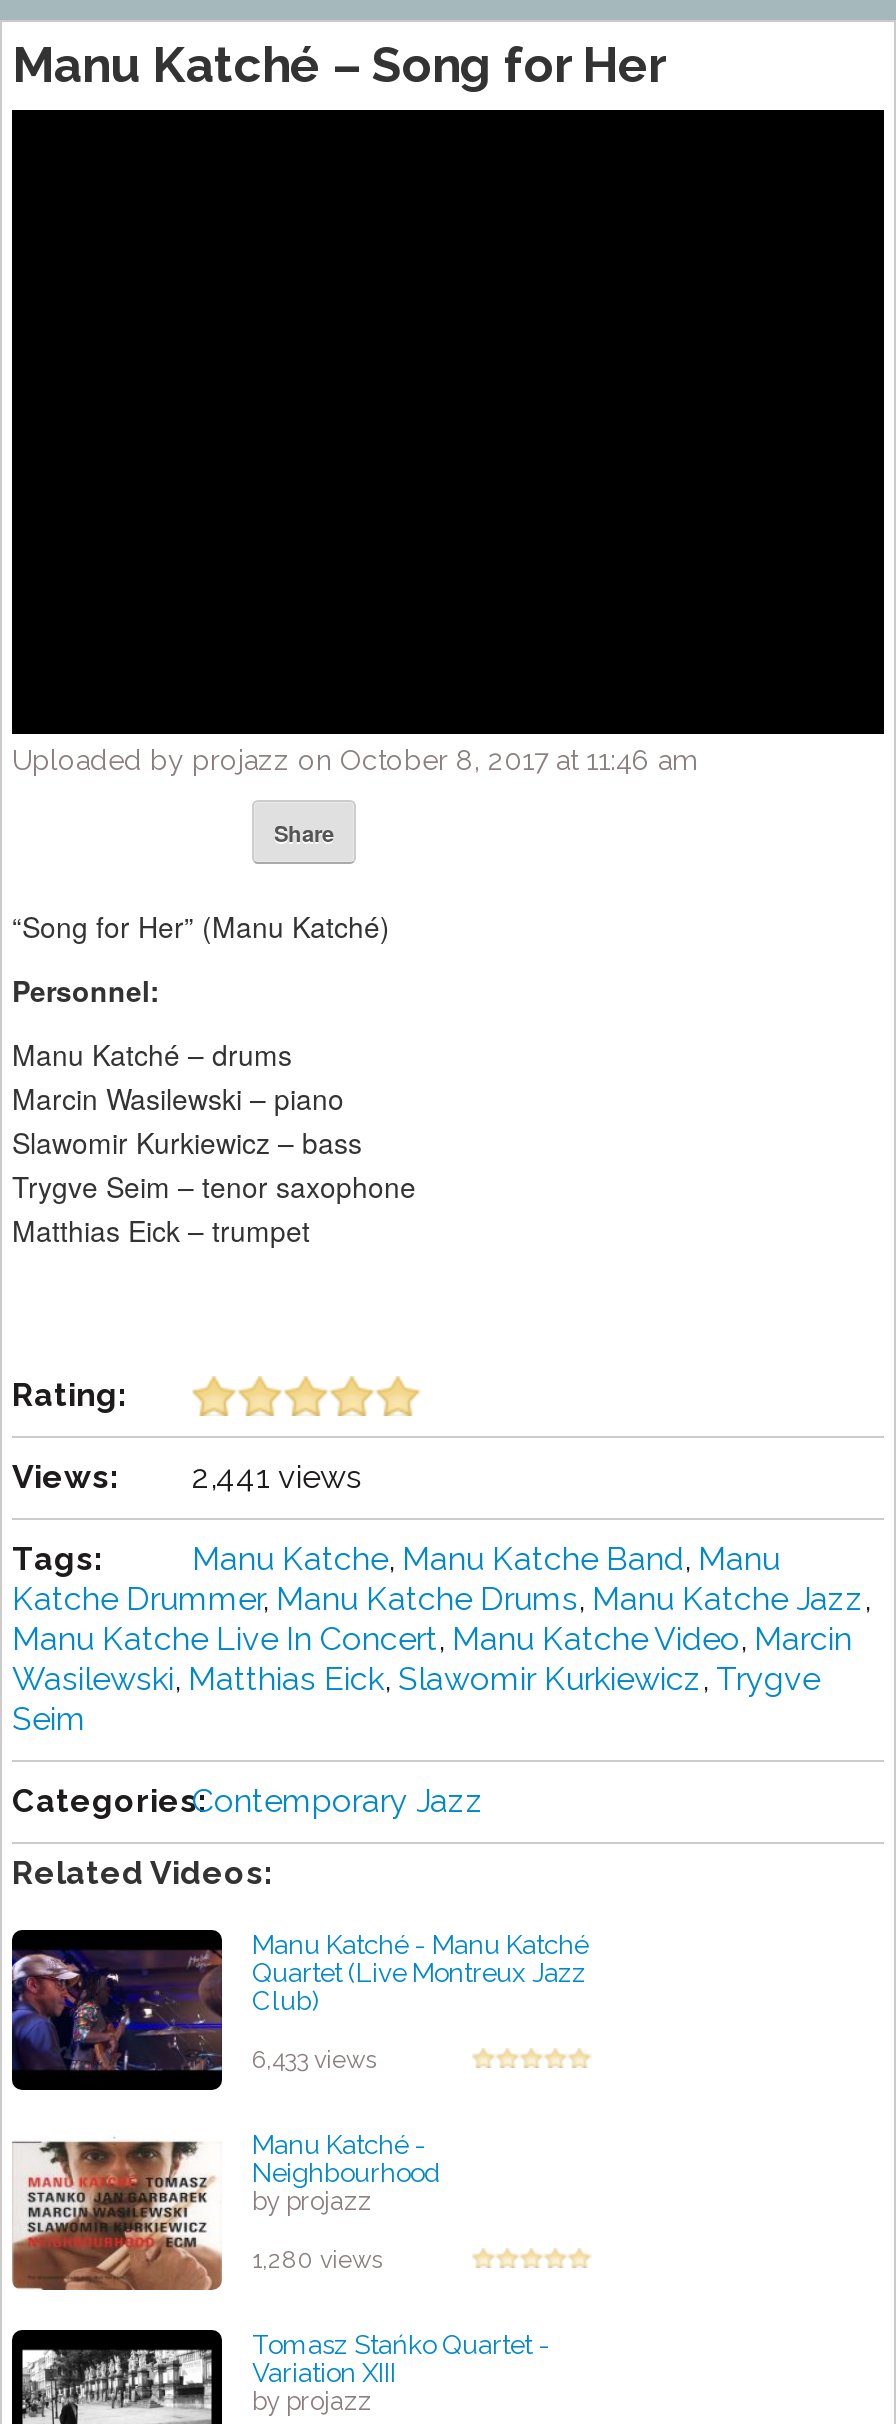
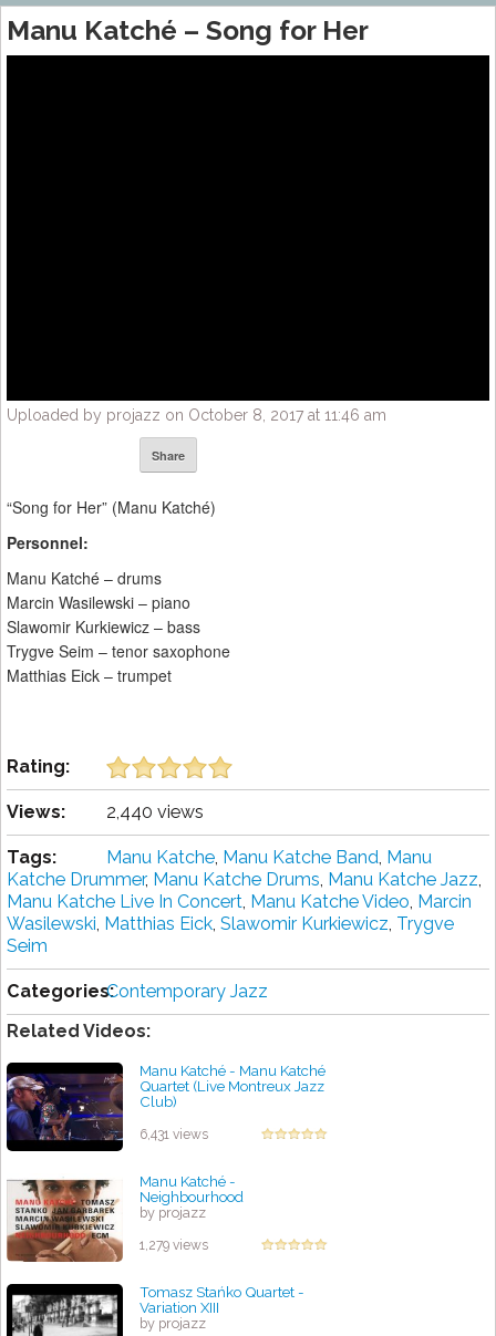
[12,1459,362,1497] Views: 2,441 views -> [7,802,204,823] Views: 2,440 views
[252,2047,378,2075] 6,433 views -> [139,1127,208,1143] 6,431 views
[252,2247,384,2275] 1,280 views -> [139,1238,208,1253] 1,279 views

